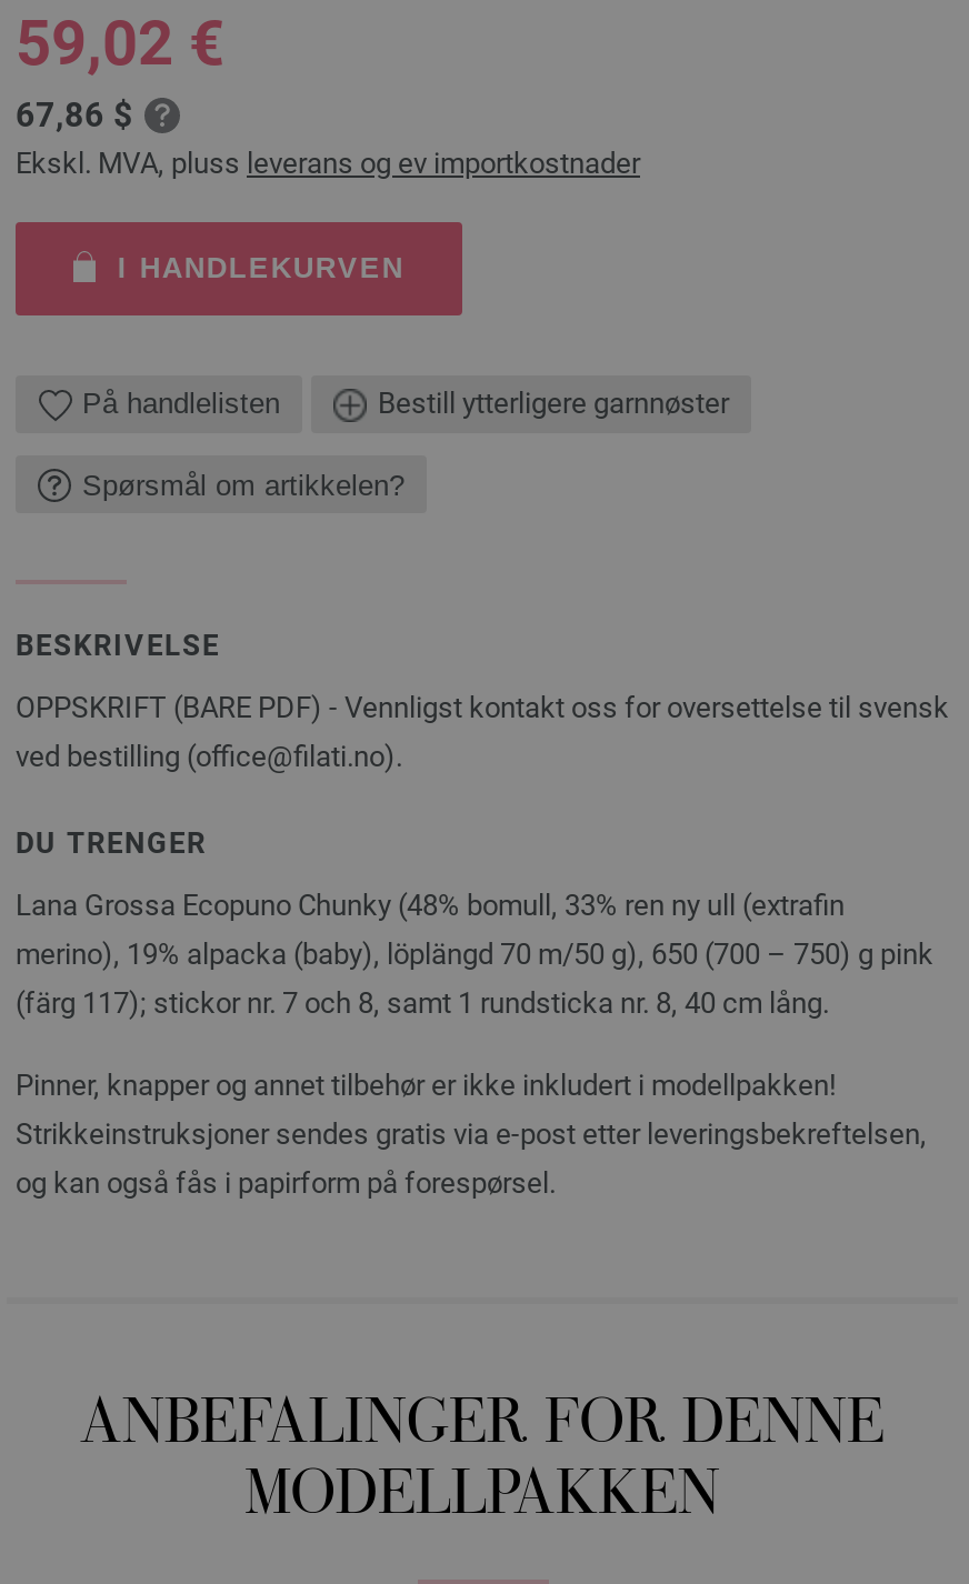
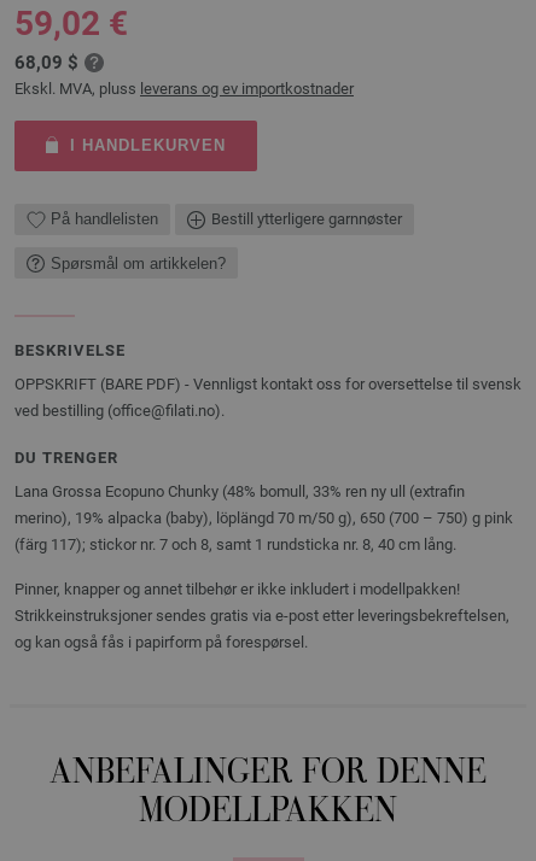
[16,95,133,135] 67,86 $ -> [14,51,78,73] 68,09 $

